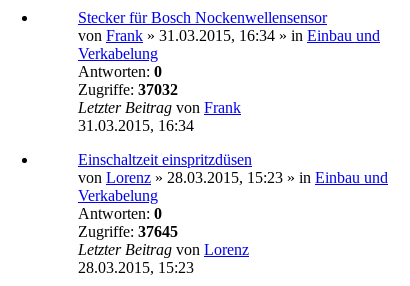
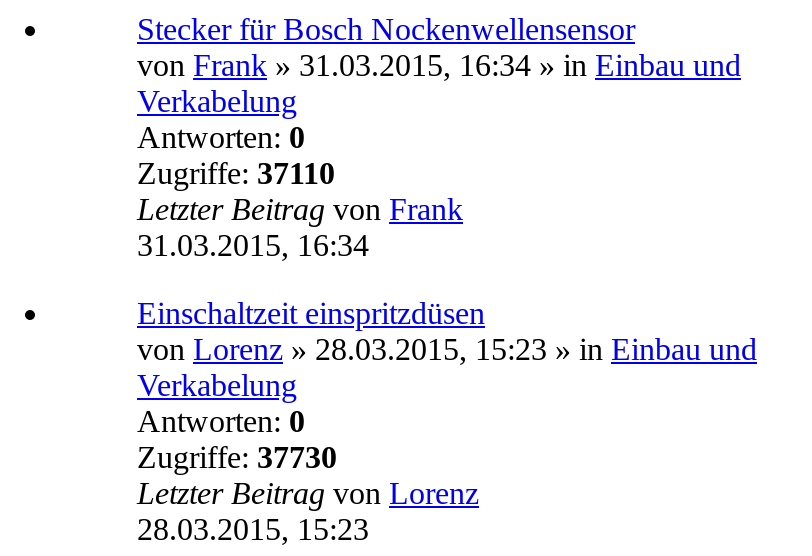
[78,81,178,98] Zugriffe: 37032 -> [137,157,335,191] Zugriffe: 37110
[78,223,178,240] Zugriffe: 37645 -> [137,441,337,475] Zugriffe: 37730

